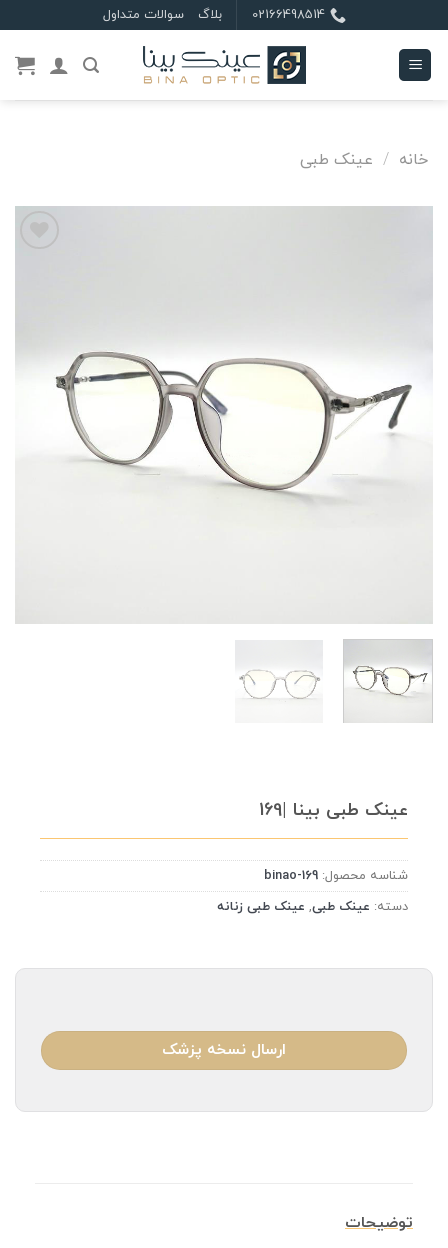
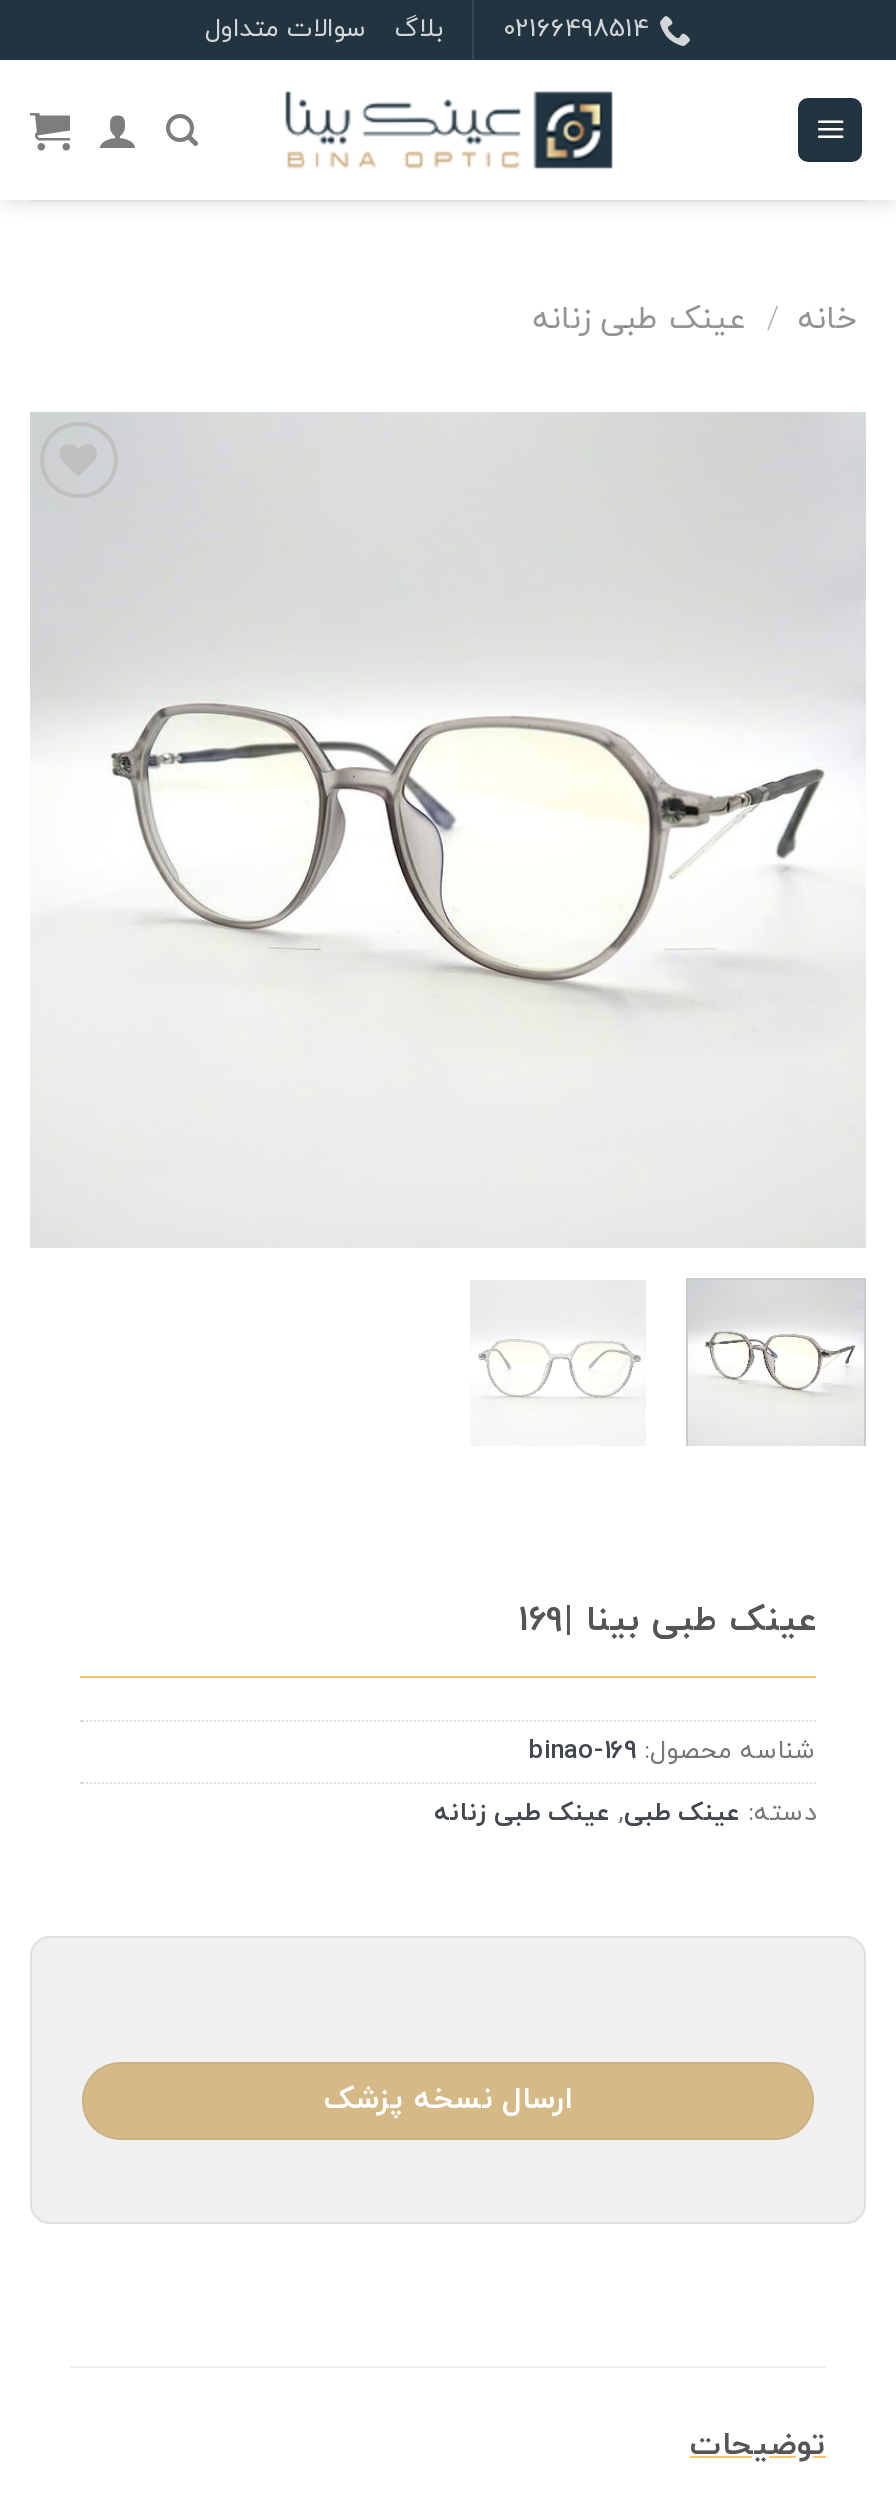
[300,149,428,171] خانه / عینک طبی -> [533,298,856,342] خانه / عینک طبی زنانه

